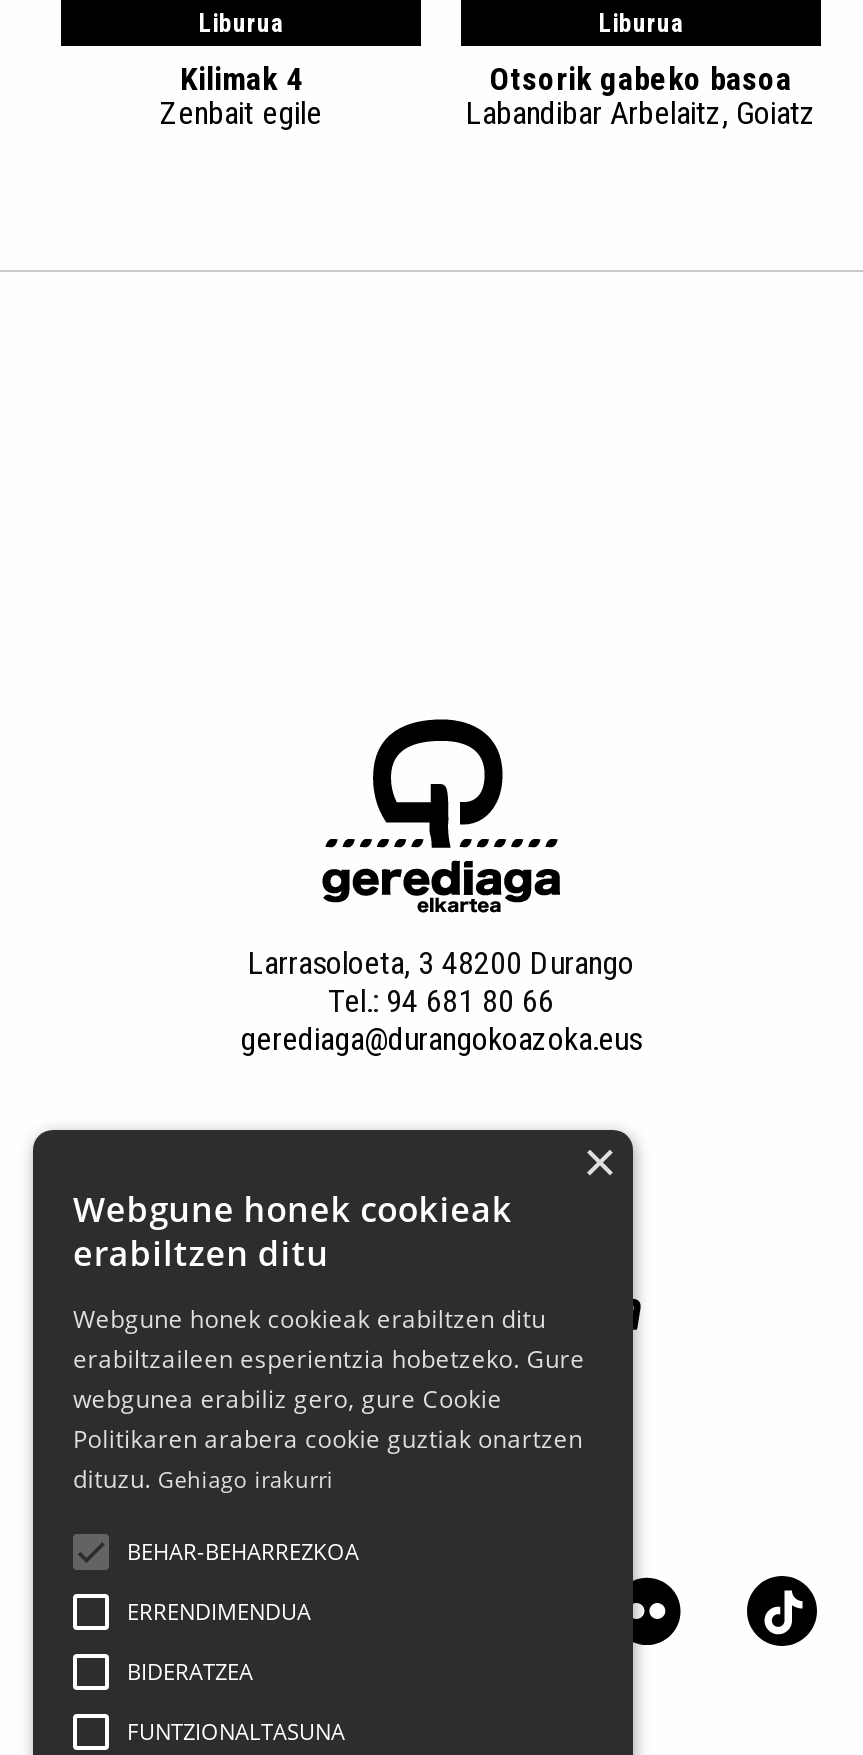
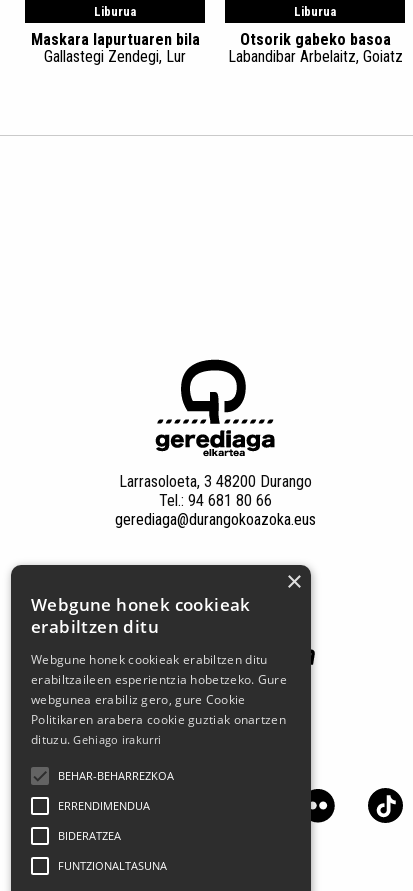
[160,60,322,132] Kilimak 4 | Zenbait egile -> [30,30,199,66] Maskara lapurtuaren bila | Gallastegi Zendegi, Lur

